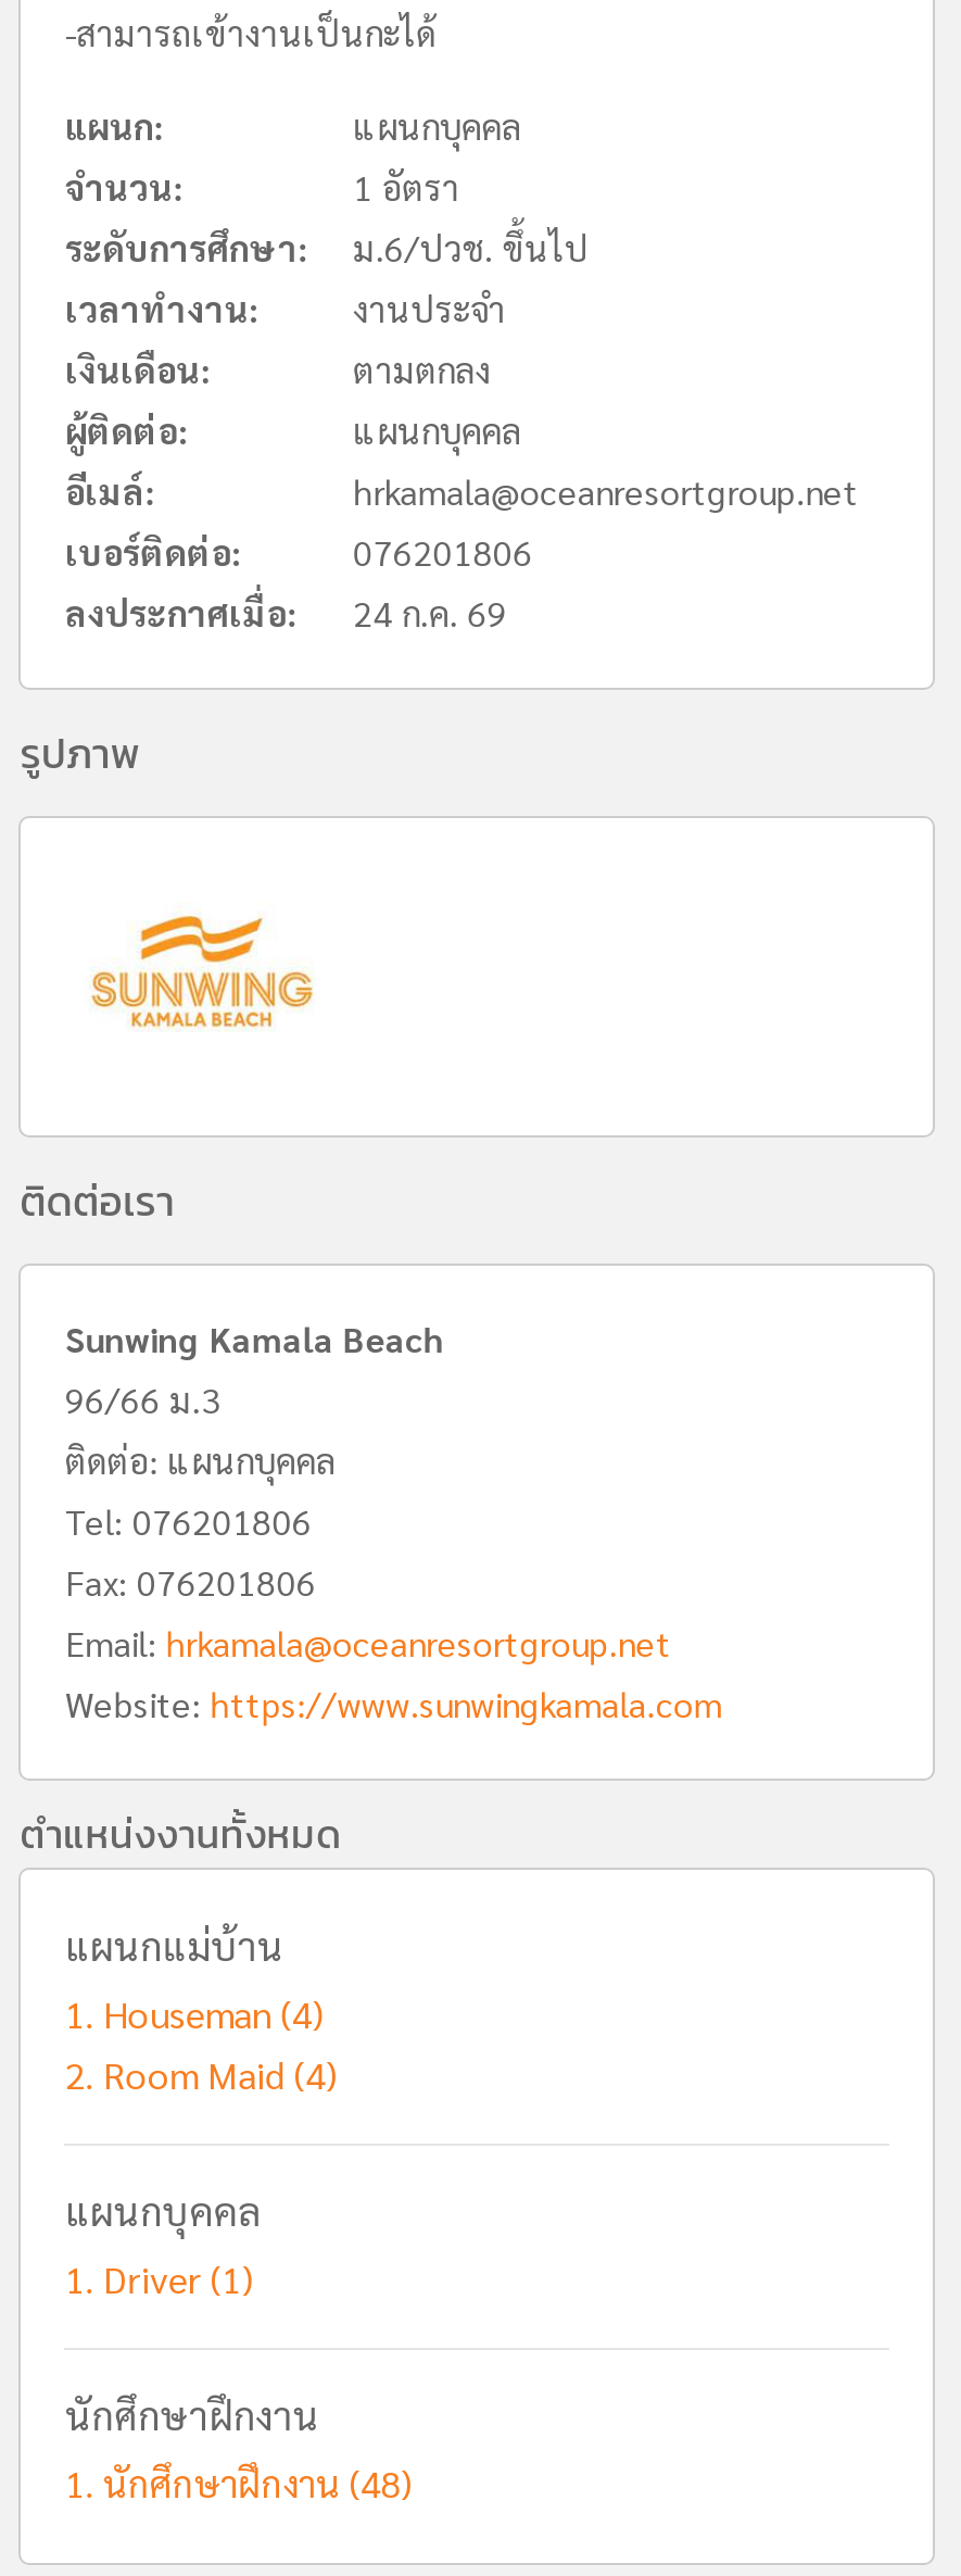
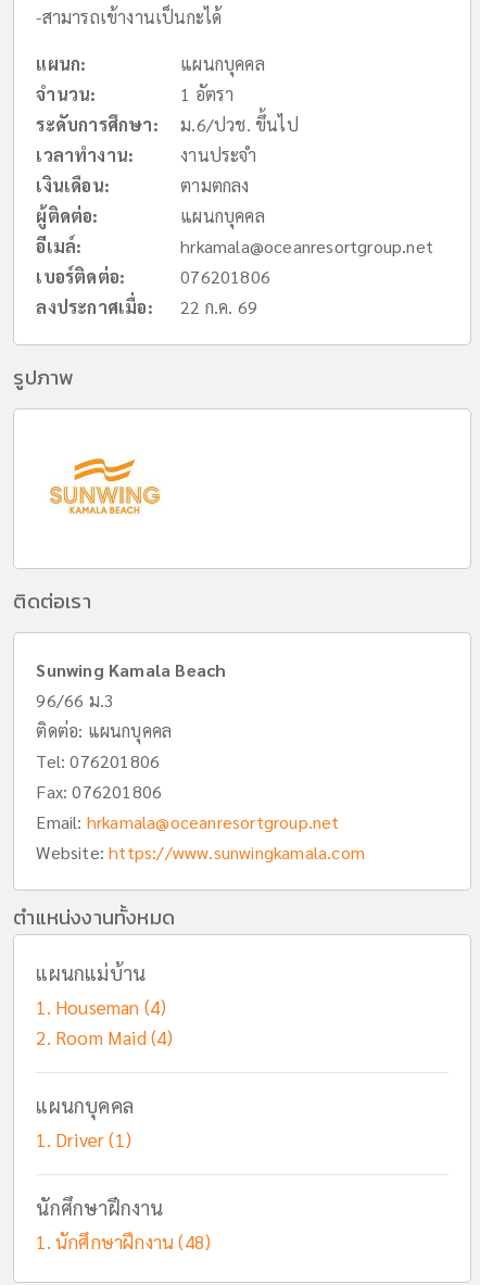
[65,590,507,636] ลงประกาศเมื่อ: 24 ก.ค. 69 -> [36,295,257,318] ลงประกาศเมื่อ: 22 ก.ค. 69

